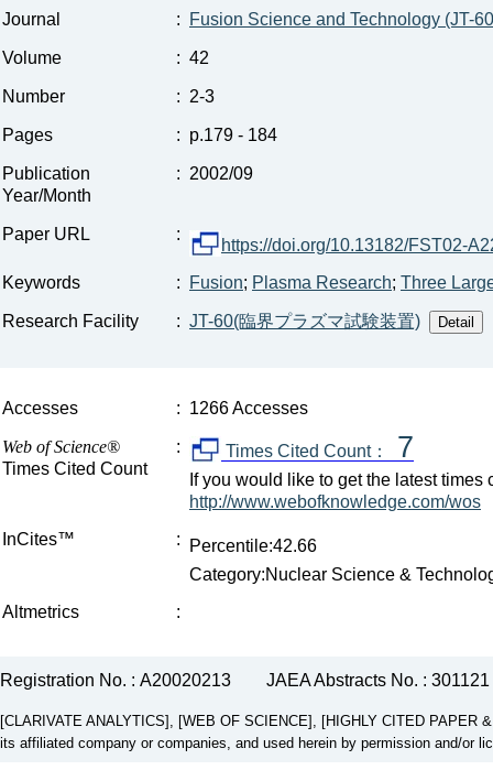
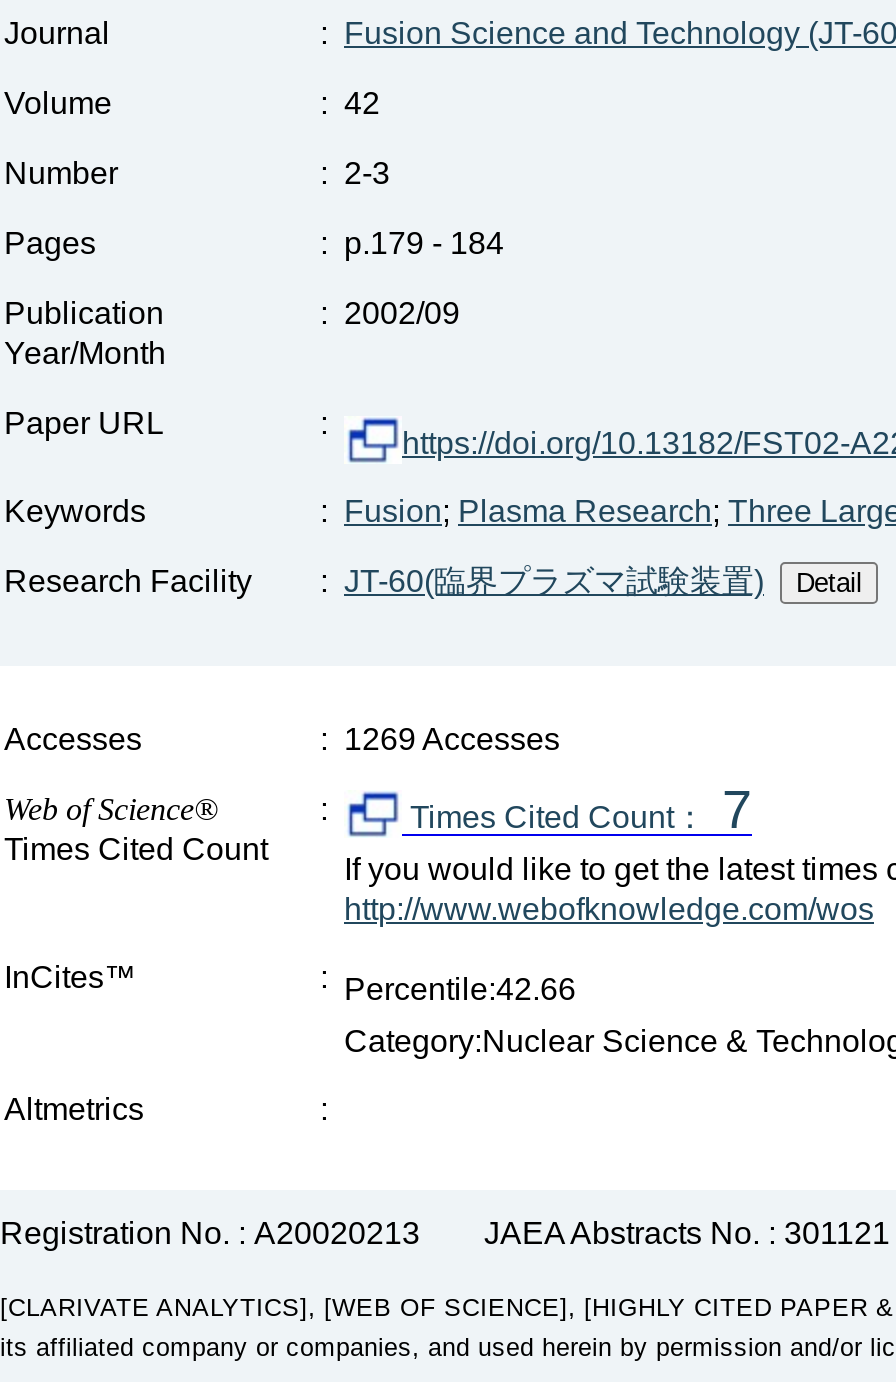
[176,399,308,418] : 1266 Accesses -> [320,723,560,757] : 1269 Accesses

